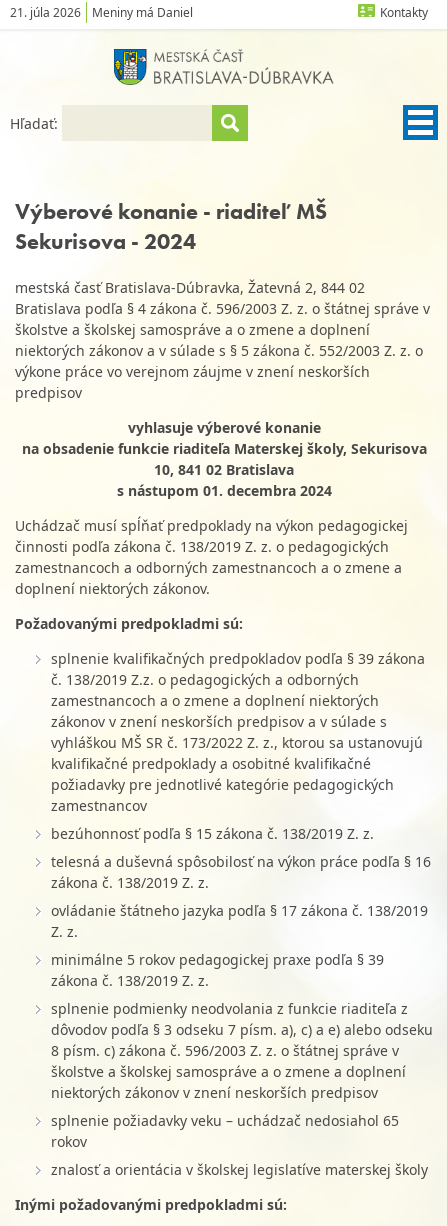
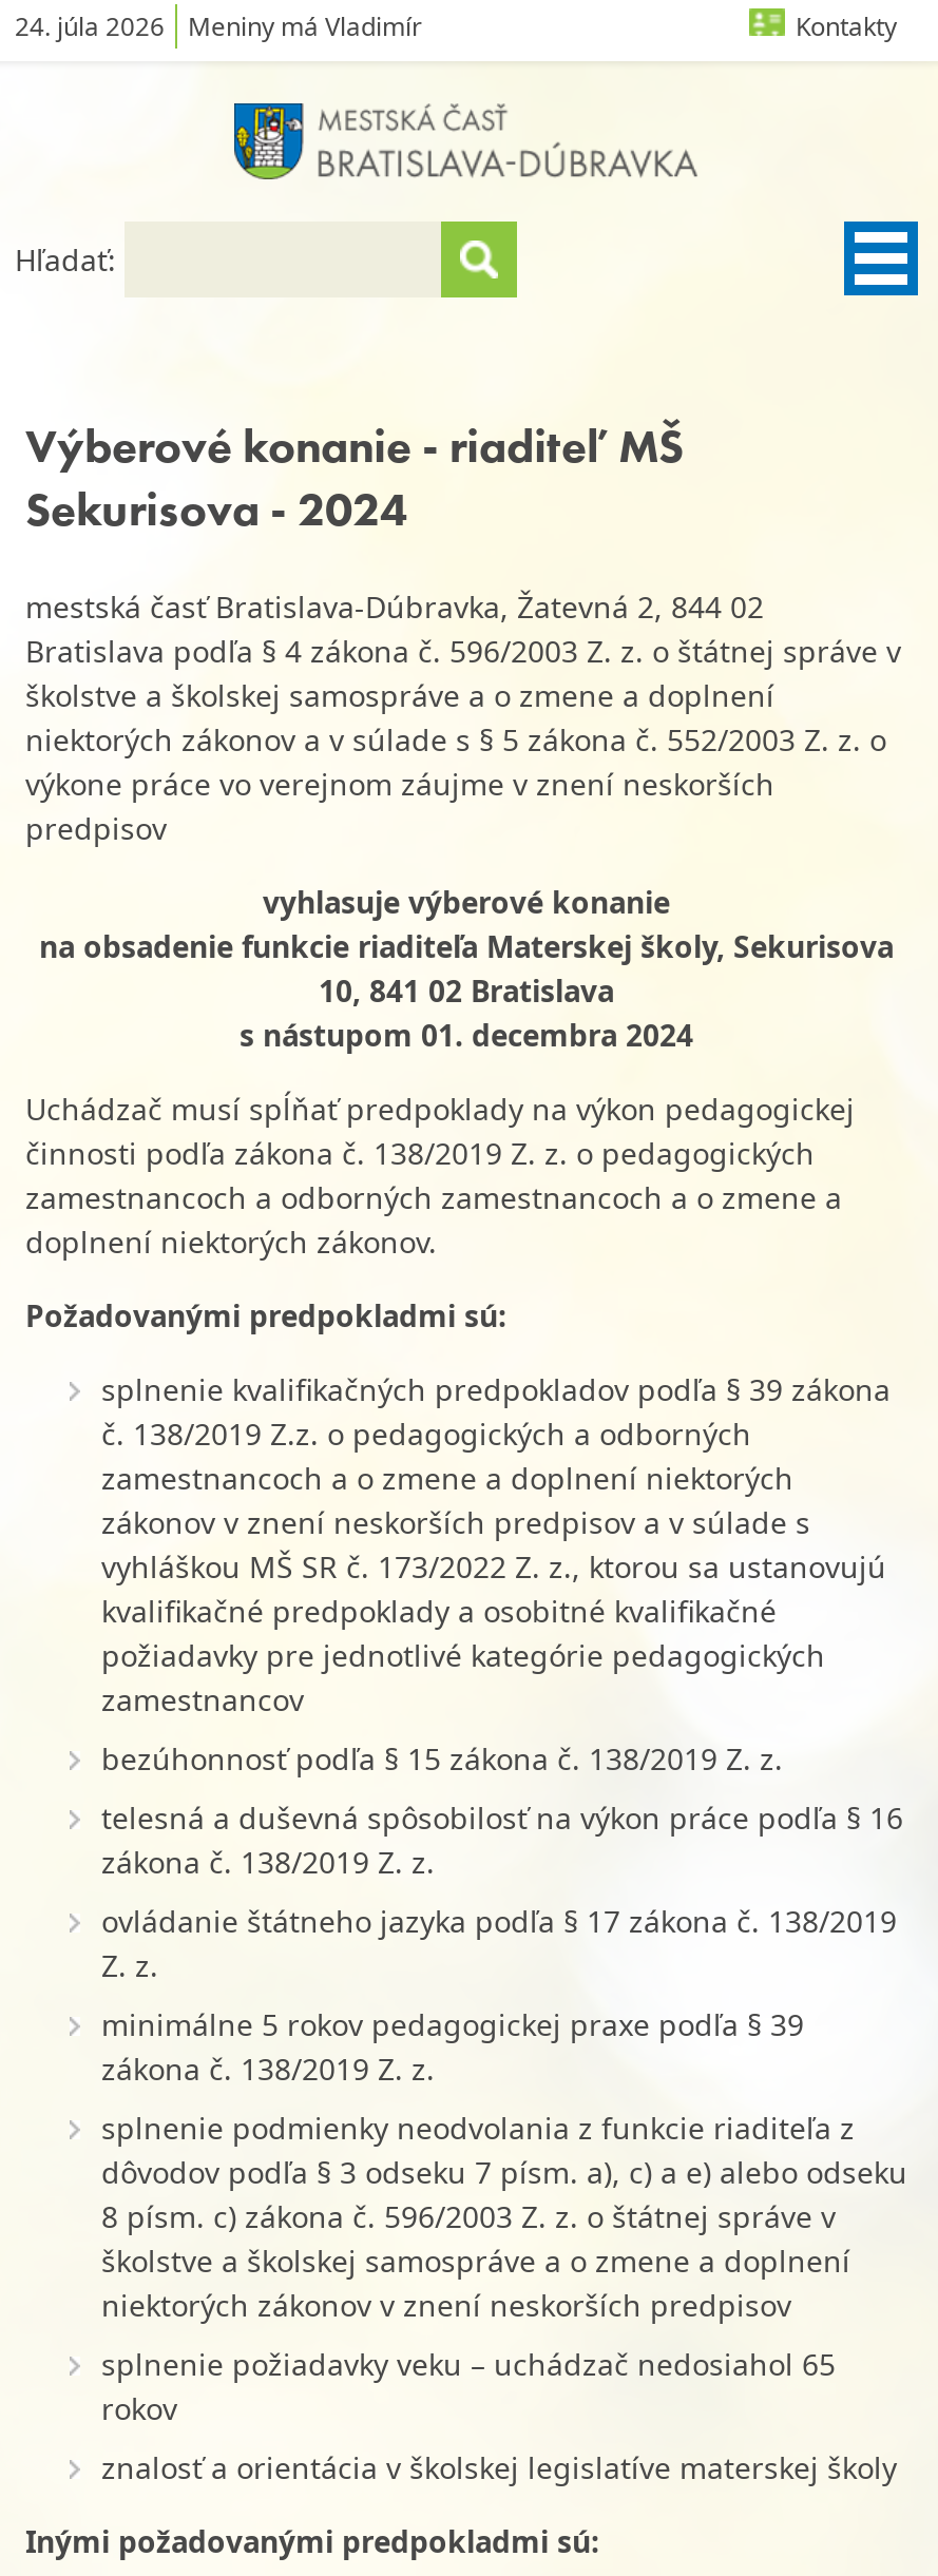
[10,4,81,21] 21. júla 2026 -> [15,8,165,44] 24. júla 2026
[92,4,193,21] Meniny má Daniel -> [188,8,422,44] Meniny má Vladimír

